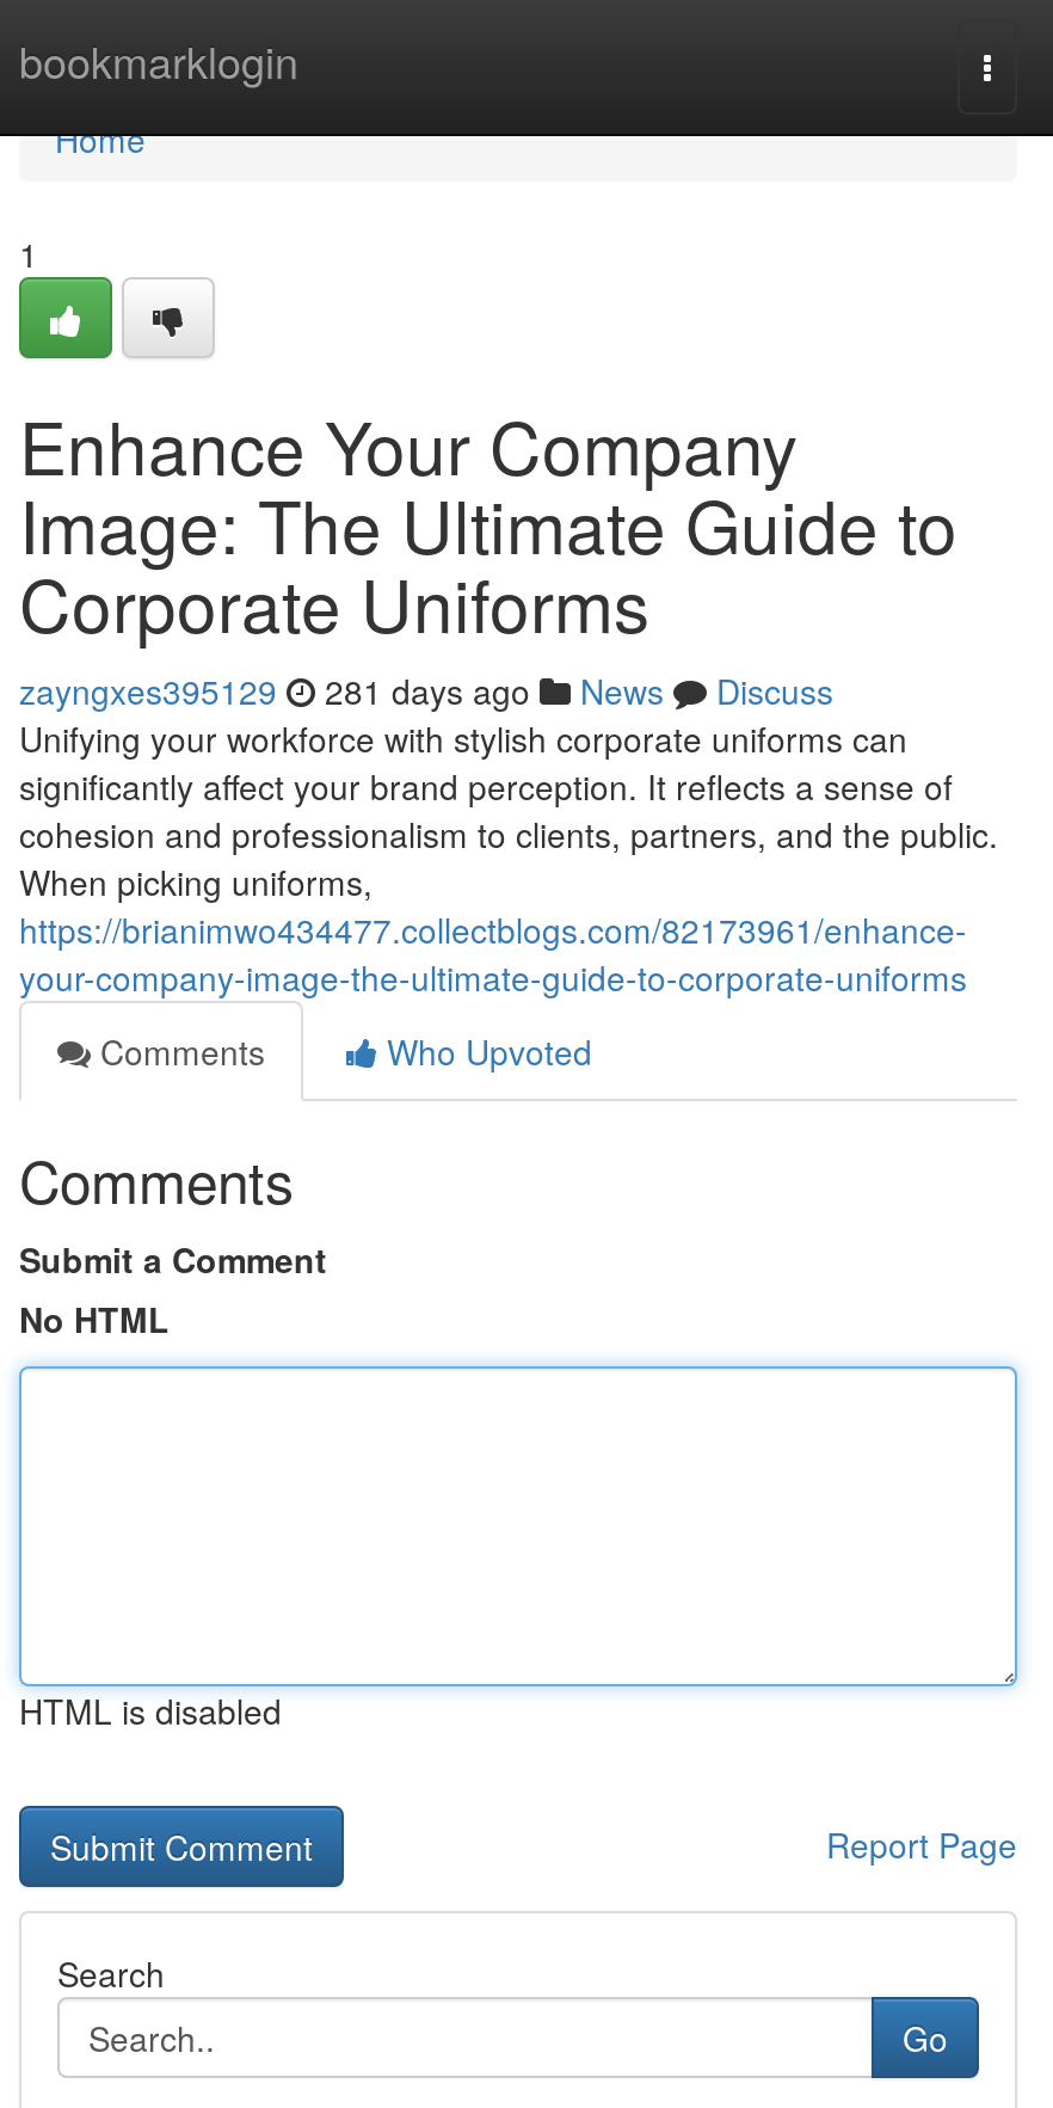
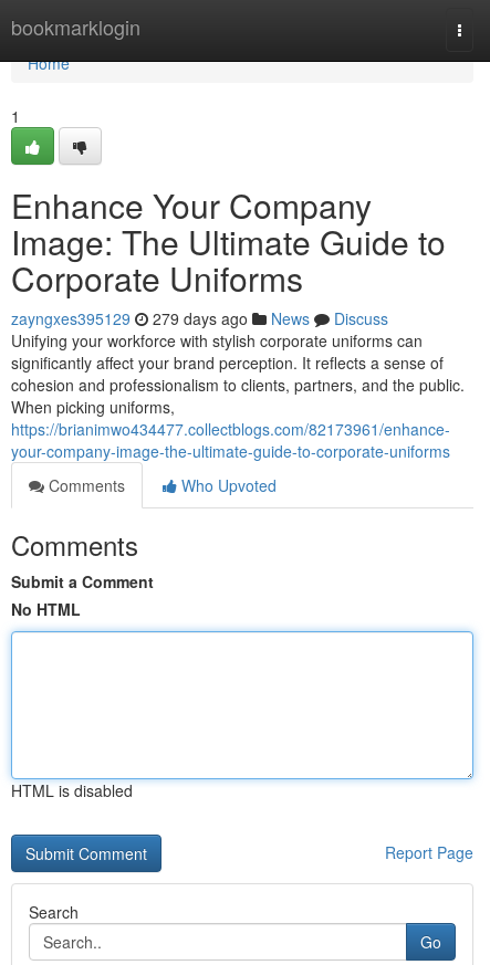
[19,666,833,714] zayngxes395129 281 days ago News Discuss -> [11,307,388,329] zayngxes395129 279 days ago News Discuss

